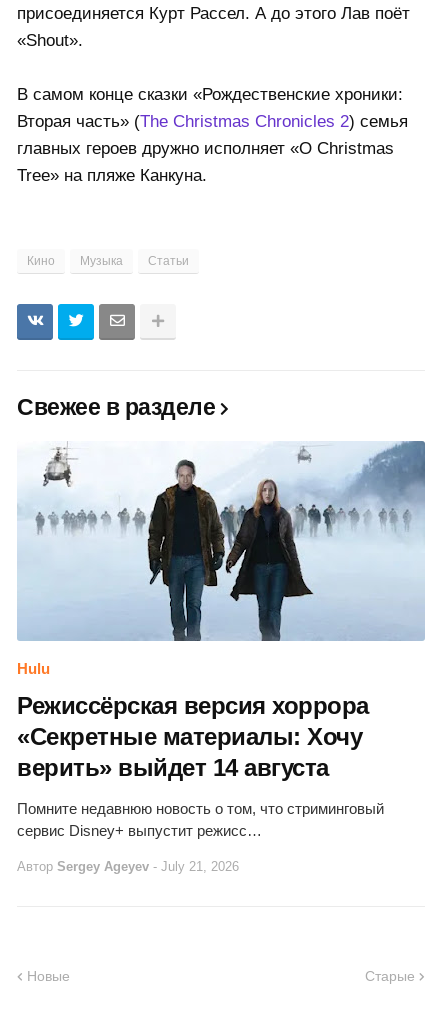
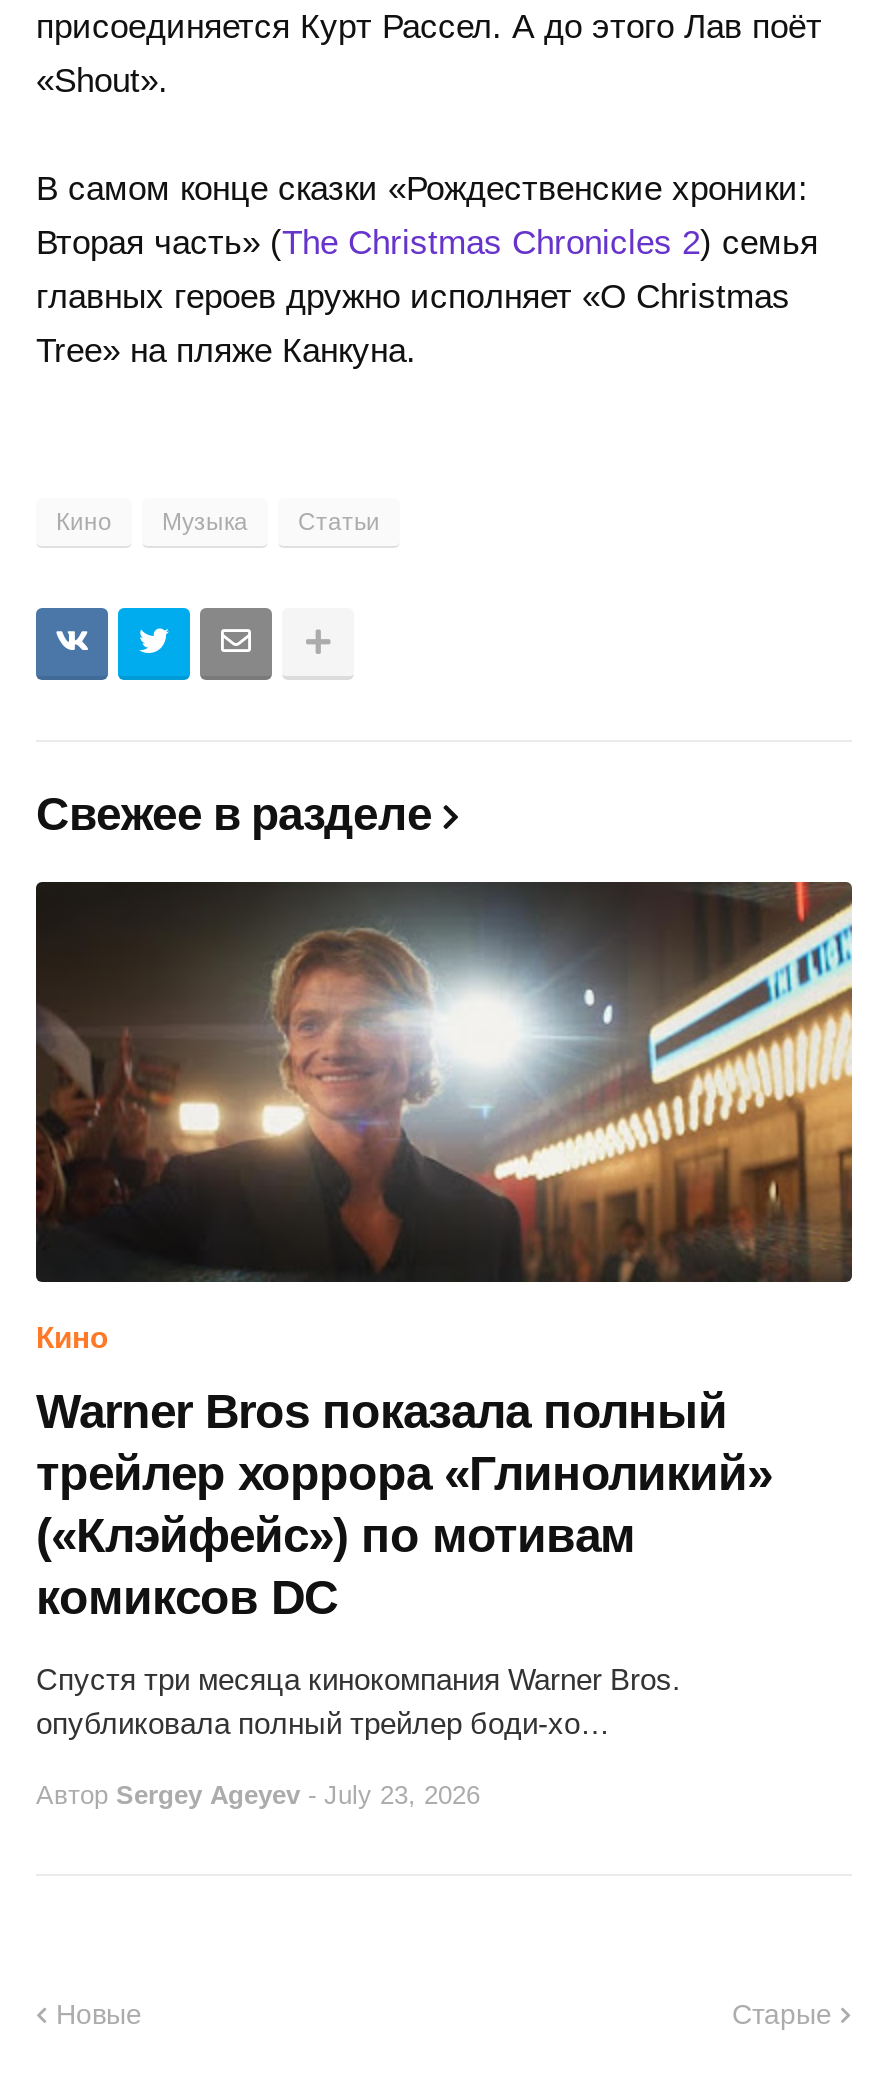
[17,440,425,677] [image] | Hulu -> [34,880,854,1354] [image] | Кино
[17,692,368,781] Режиссёрская версия хоррора | «Секретные материалы: Хочу | верить» выйдет 14 августа -> [36,1384,772,1624] Warner Bros показала полный | трейлер хоррора «Глиноликий» | («Клэйфейс») по мотивам | комиксов DC
[17,800,384,839] Помните недавнюю новость о том, что стриминговый | сервис Disney+ выпустит режисс… -> [36,1662,680,1740] Спустя три месяца кинокомпания Warner Bros. | опубликовала полный трейлер боди-хо…
[17,859,239,874] Автор Sergey Ageyev - July 21, 2026 -> [36,1780,480,1810] Автор Sergey Ageyev - July 23, 2026

